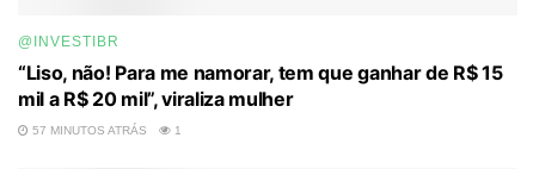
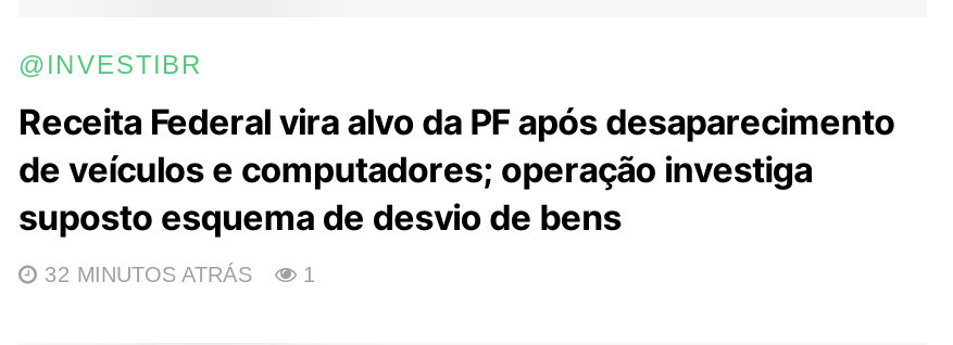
[18,60,502,110] “Liso, não! Para me namorar, tem que ganhar de R$ 15 | mil a R$ 20 mil”, viraliza mulher -> [18,99,895,238] Receita Federal vira alvo da PF após desaparecimento | de veículos e computadores; operação investiga | suposto esquema de desvio de bens
[29,124,147,137] 57 MINUTOS ATRÁS -> [38,262,253,286] 32 MINUTOS ATRÁS

